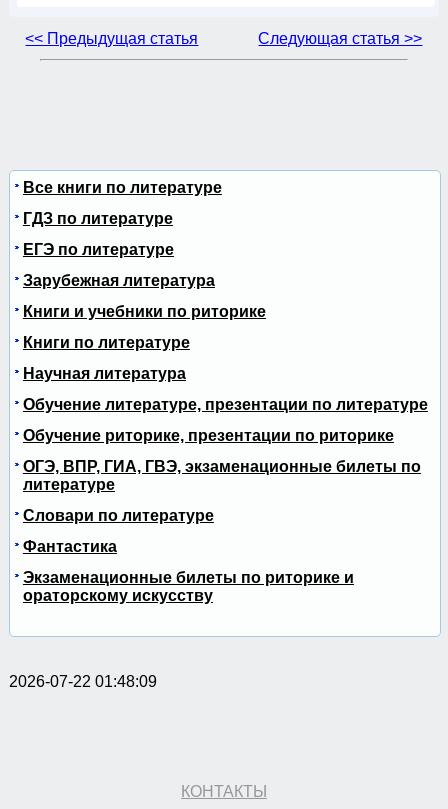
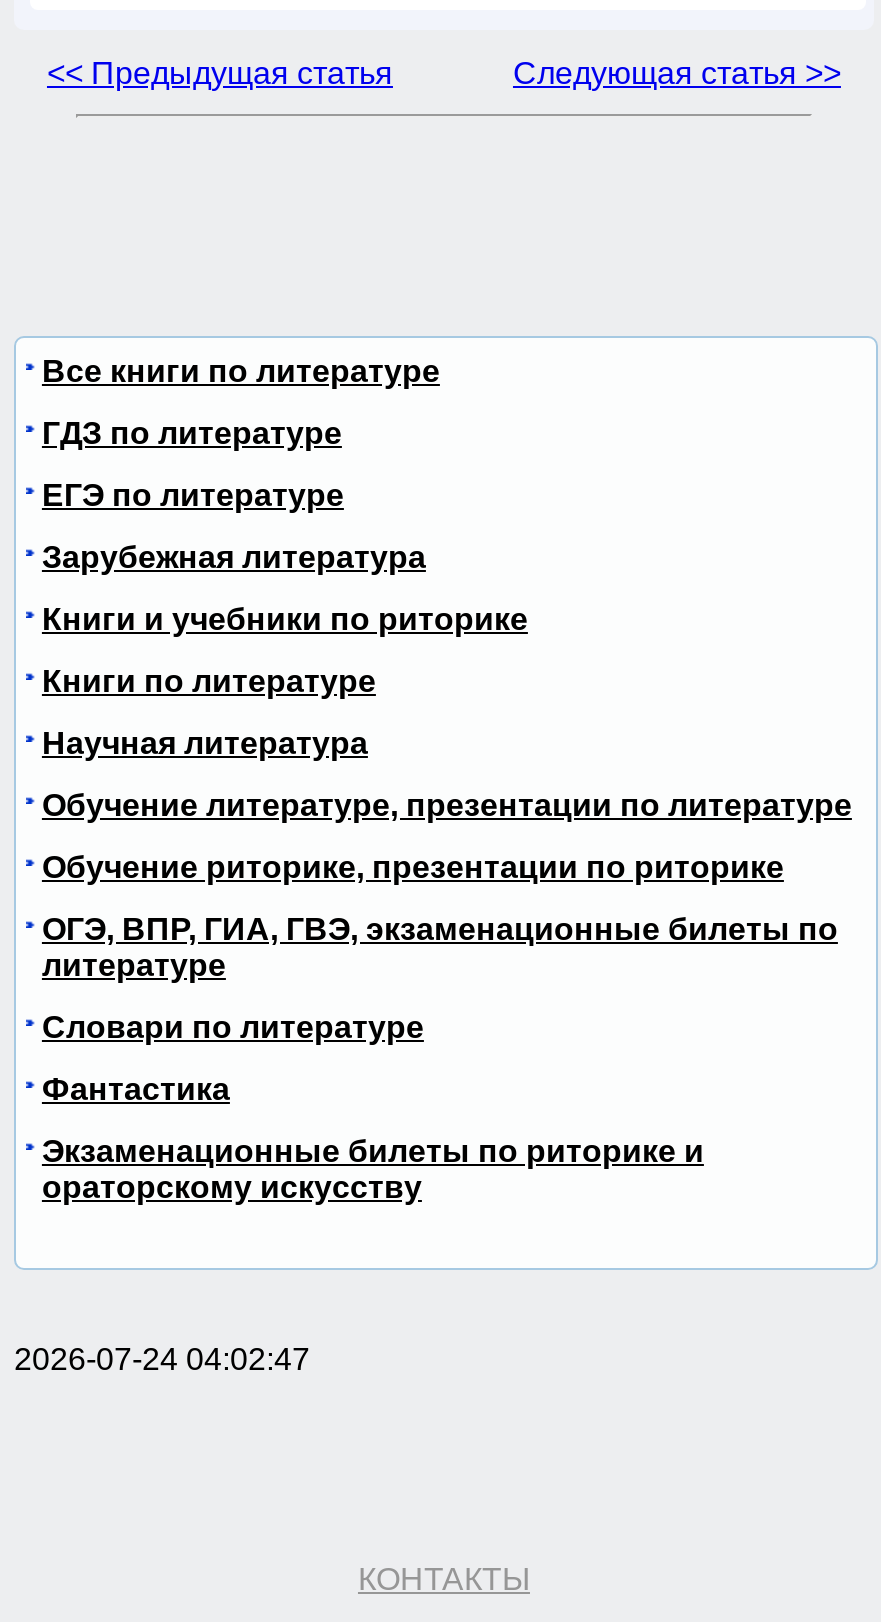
[9,672,157,689] 2026-07-22 01:48:09 -> [14,1342,310,1376] 2026-07-24 04:02:47

